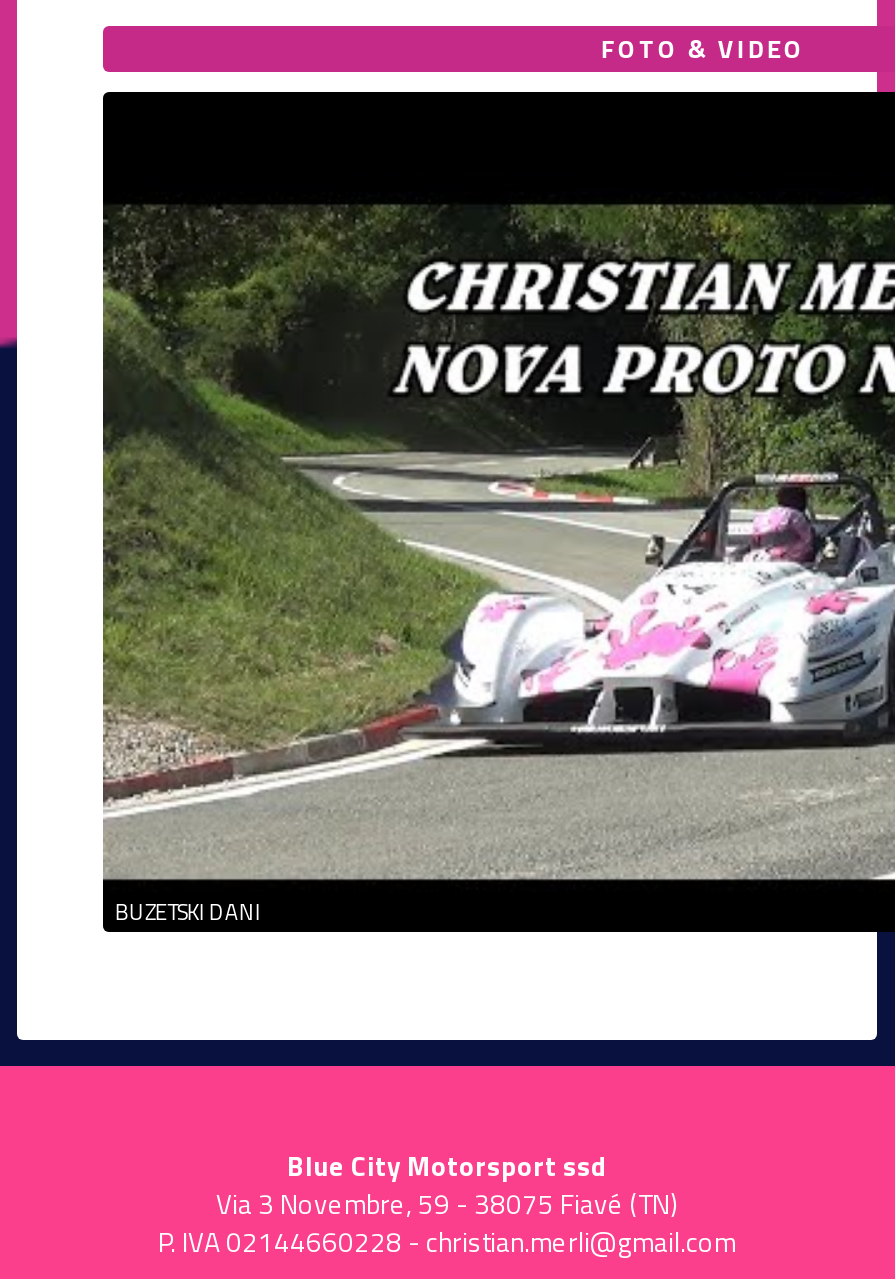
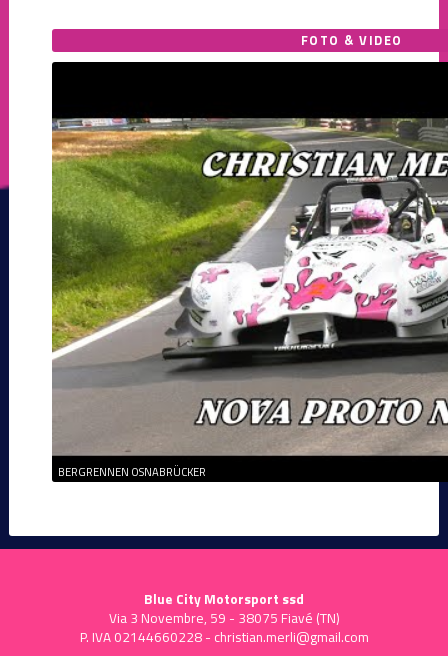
[101,204,889,928] [image] | BUZETSKI DANI -> [51,117,445,480] [image] | BERGRENNEN OSNABRÜCKER

